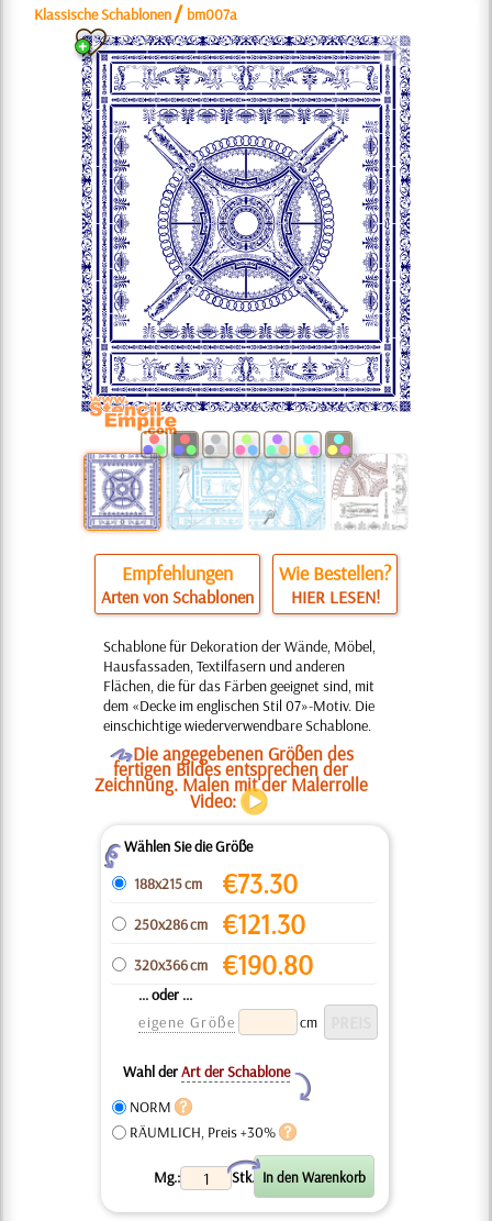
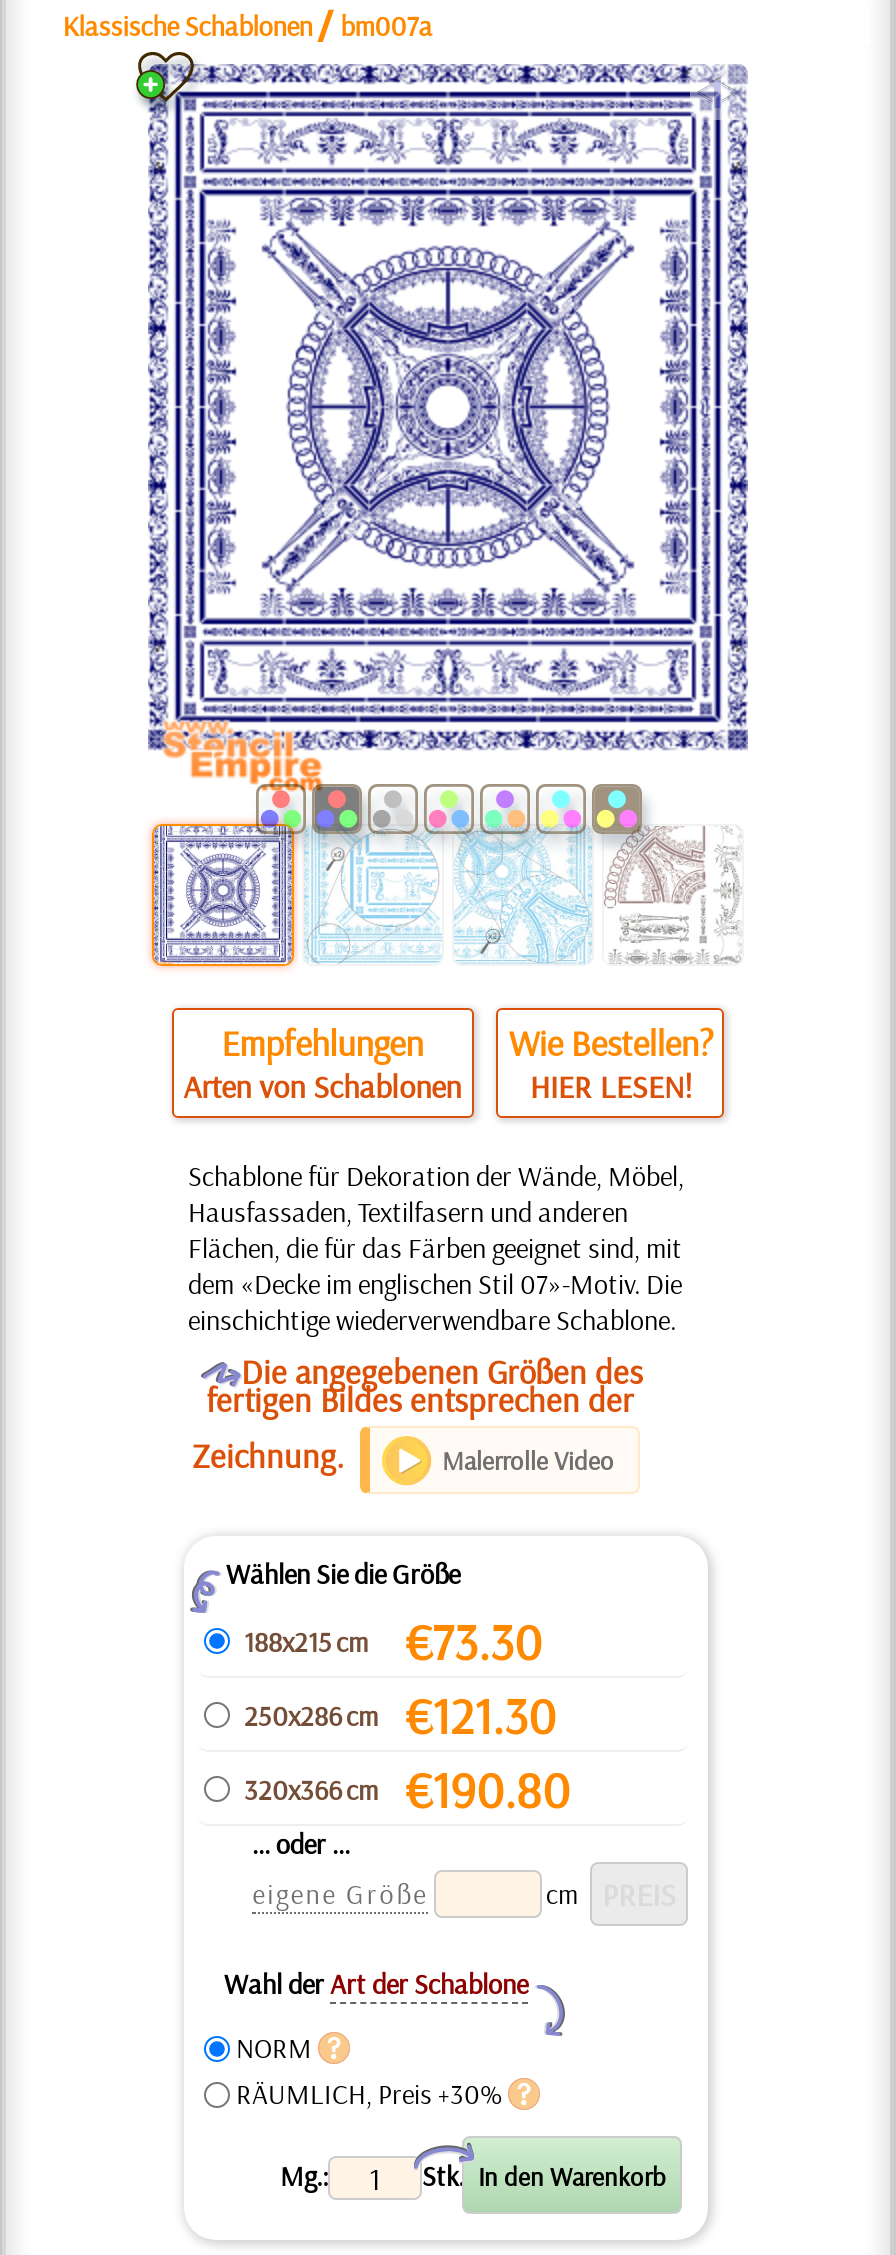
[94,773,367,812] Zeichnung. Malen mit der Malerrolle | Video: -> [192,1434,614,1476] Zeichnung. | Malerrolle Video

